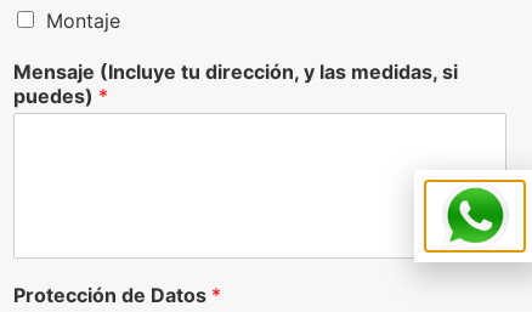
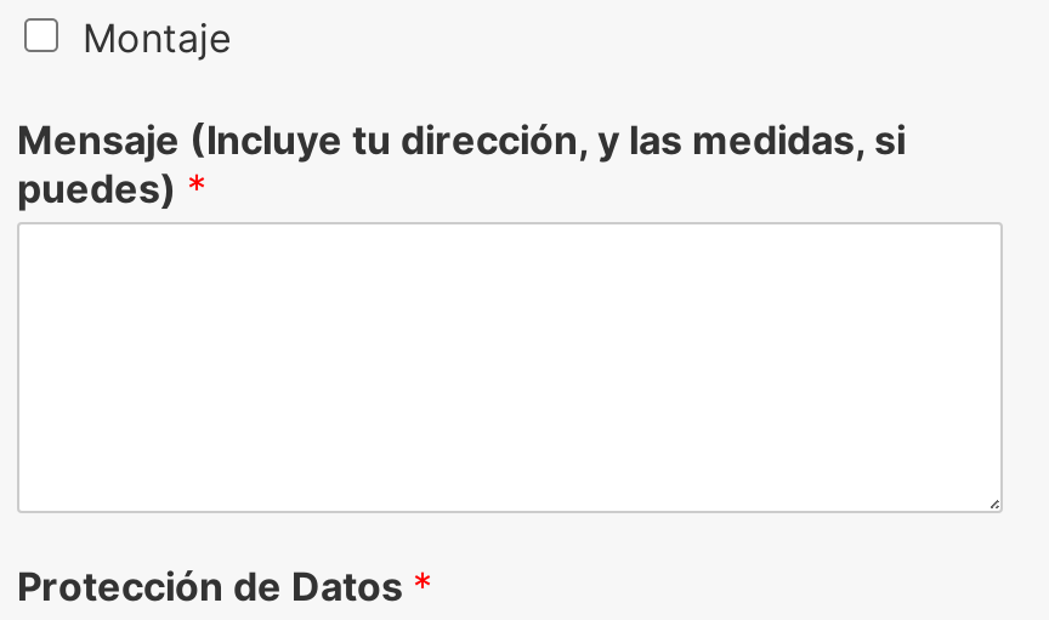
[419,178,528,276] [image] -> none

